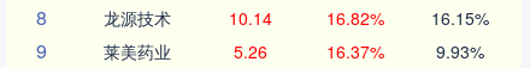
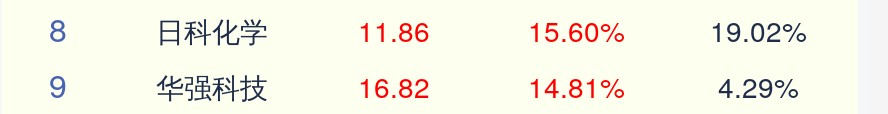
[103,6,488,30] 龙源技术 | 10.14 | 16.82% | 16.15% -> [156,10,806,50] 日科化学 | 11.86 | 15.60% | 19.02%
[103,39,484,63] 莱美药业 | 5.26 | 16.37% | 9.93% -> [156,66,798,106] 华强科技 | 16.82 | 14.81% | 4.29%

